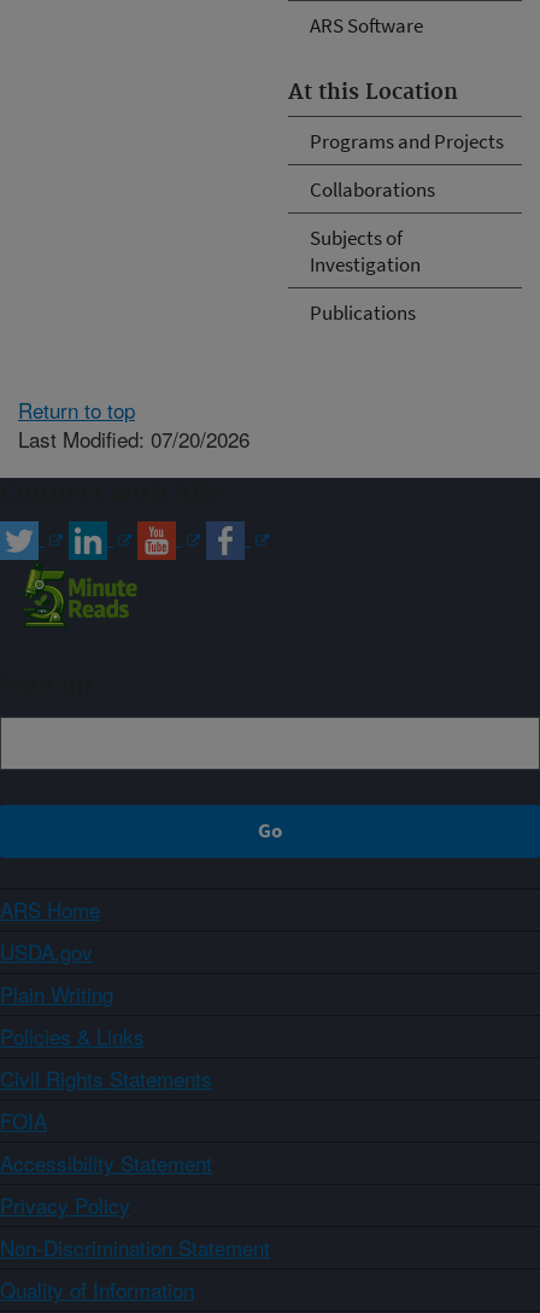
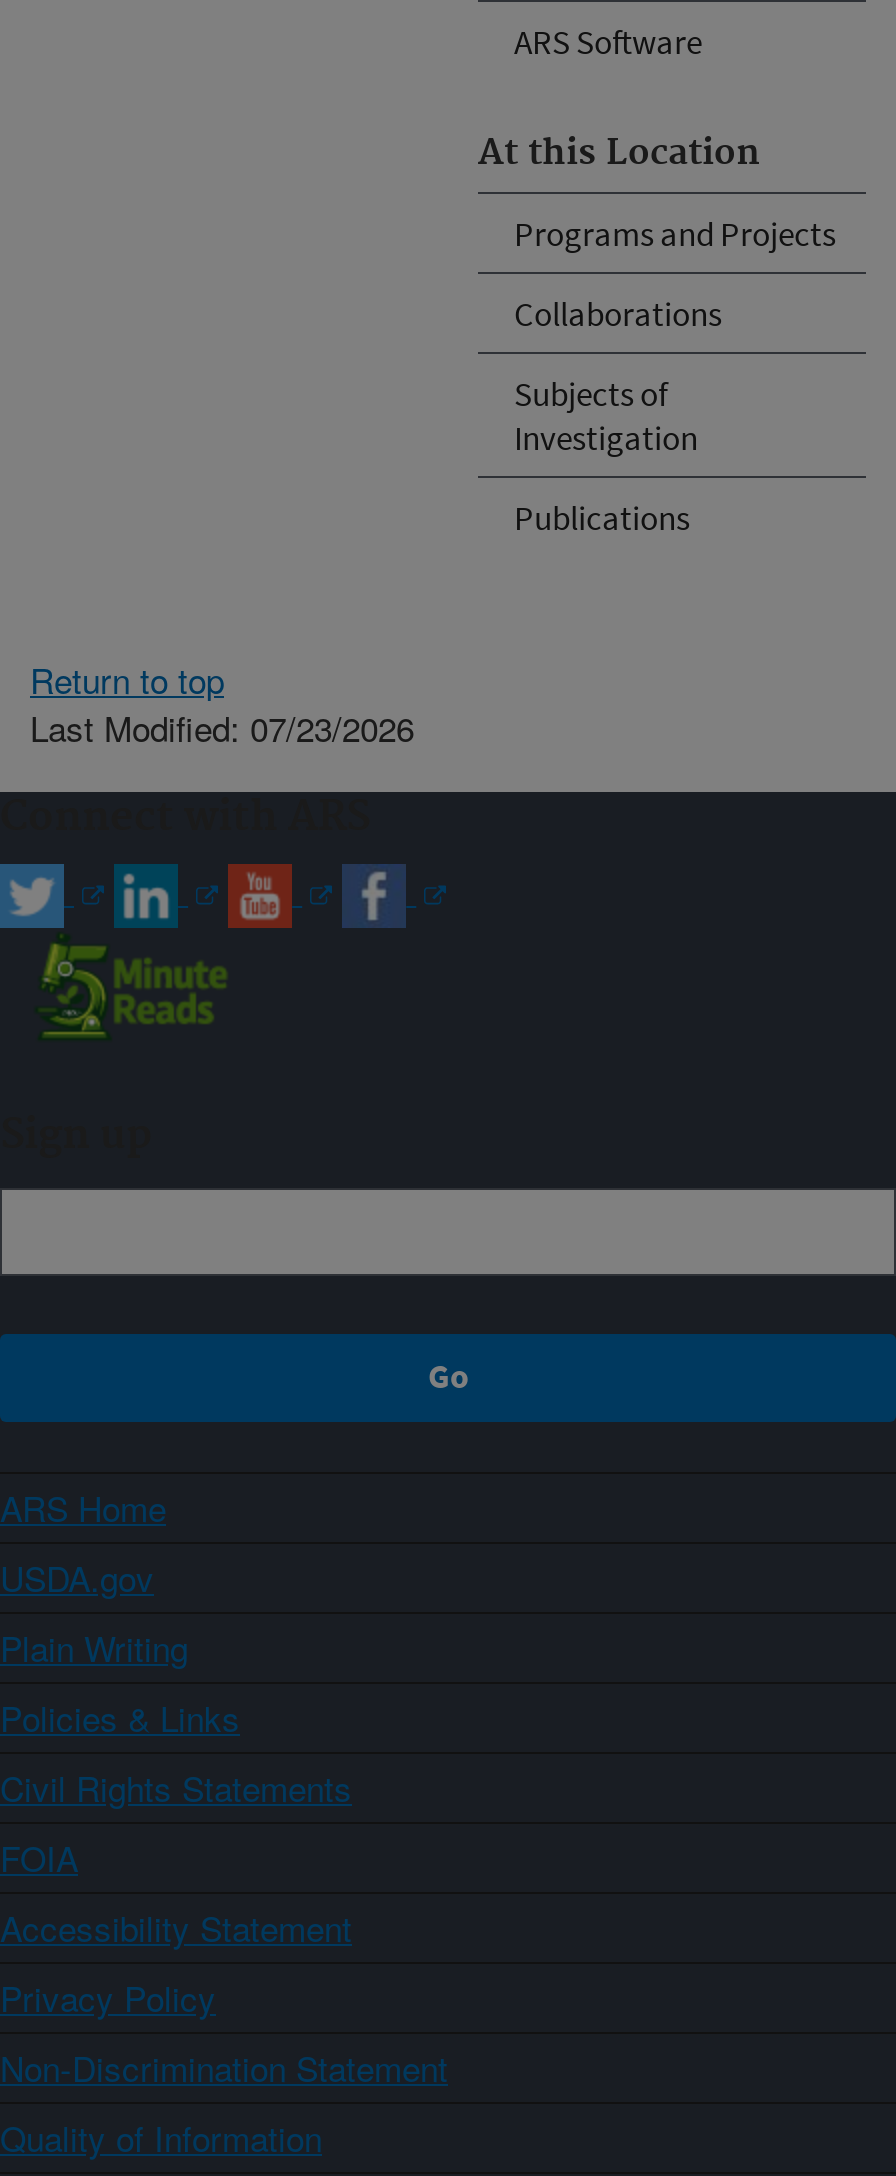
[18,424,250,454] Last Modified: 07/20/2026 -> [30,702,414,752] Last Modified: 07/23/2026

